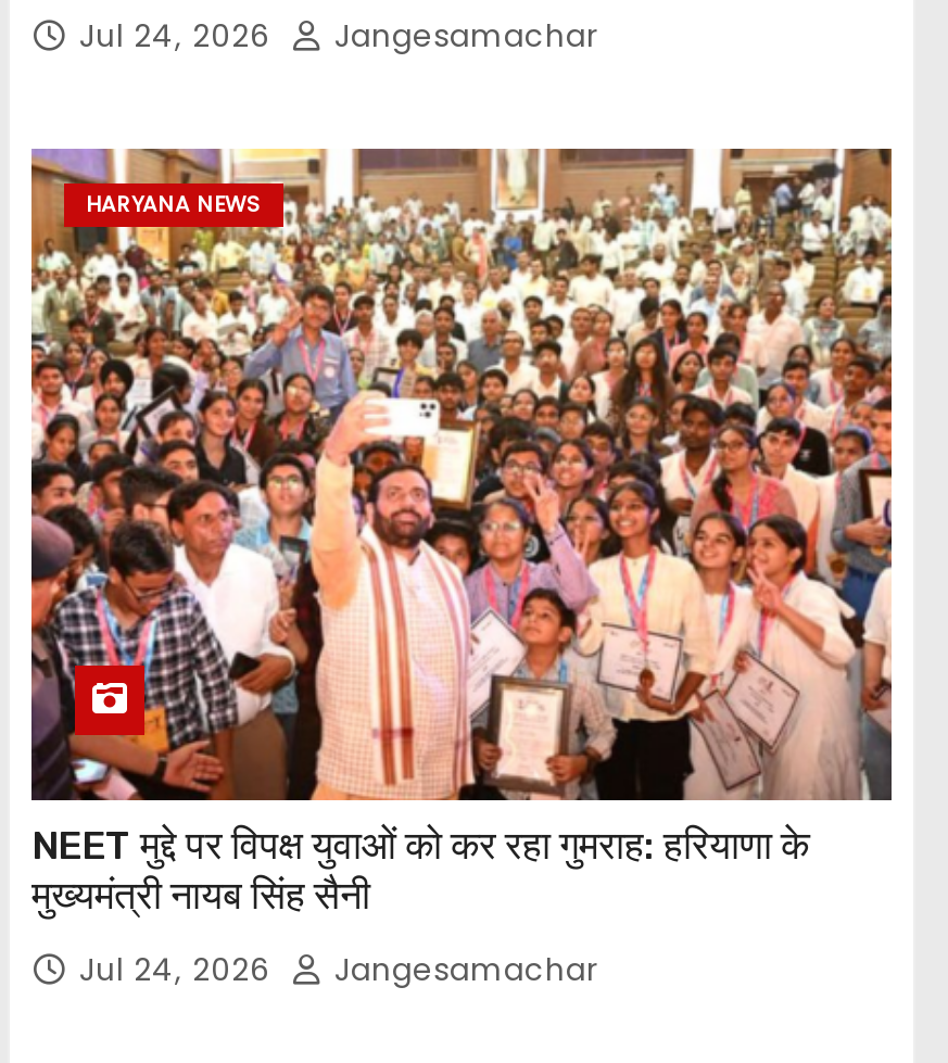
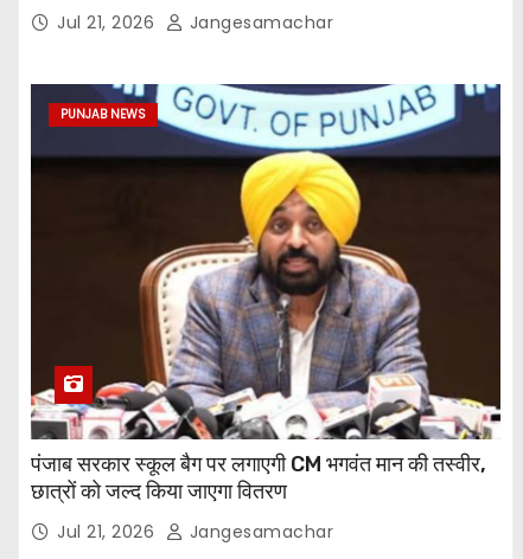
[79,13,598,56] Jul 24, 2026 Jangesamachar -> [57,11,333,35] Jul 21, 2026 Jangesamachar
[29,147,894,802] [image] | HARYANA NEWS -> [30,83,502,441] [image] | PUNJAB NEWS
[31,821,809,918] NEET मुद्दे पर विपक्ष युवाओं को कर रहा गुमराह: हरियाणा के | मुख्यमंत्री नायब सिंह सैनी -> [31,452,486,505] पंजाब सरकार स्कूल बैग पर लगाएगी CM भगवंत मान की तस्वीर, | छात्रों को जल्द किया जाएगा वितरण
[79,947,598,990] Jul 24, 2026 Jangesamachar -> [57,520,333,544] Jul 21, 2026 Jangesamachar

